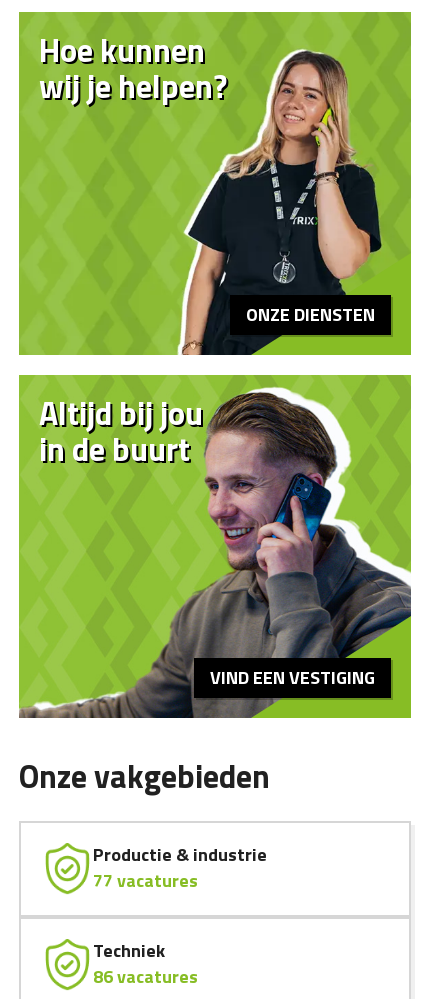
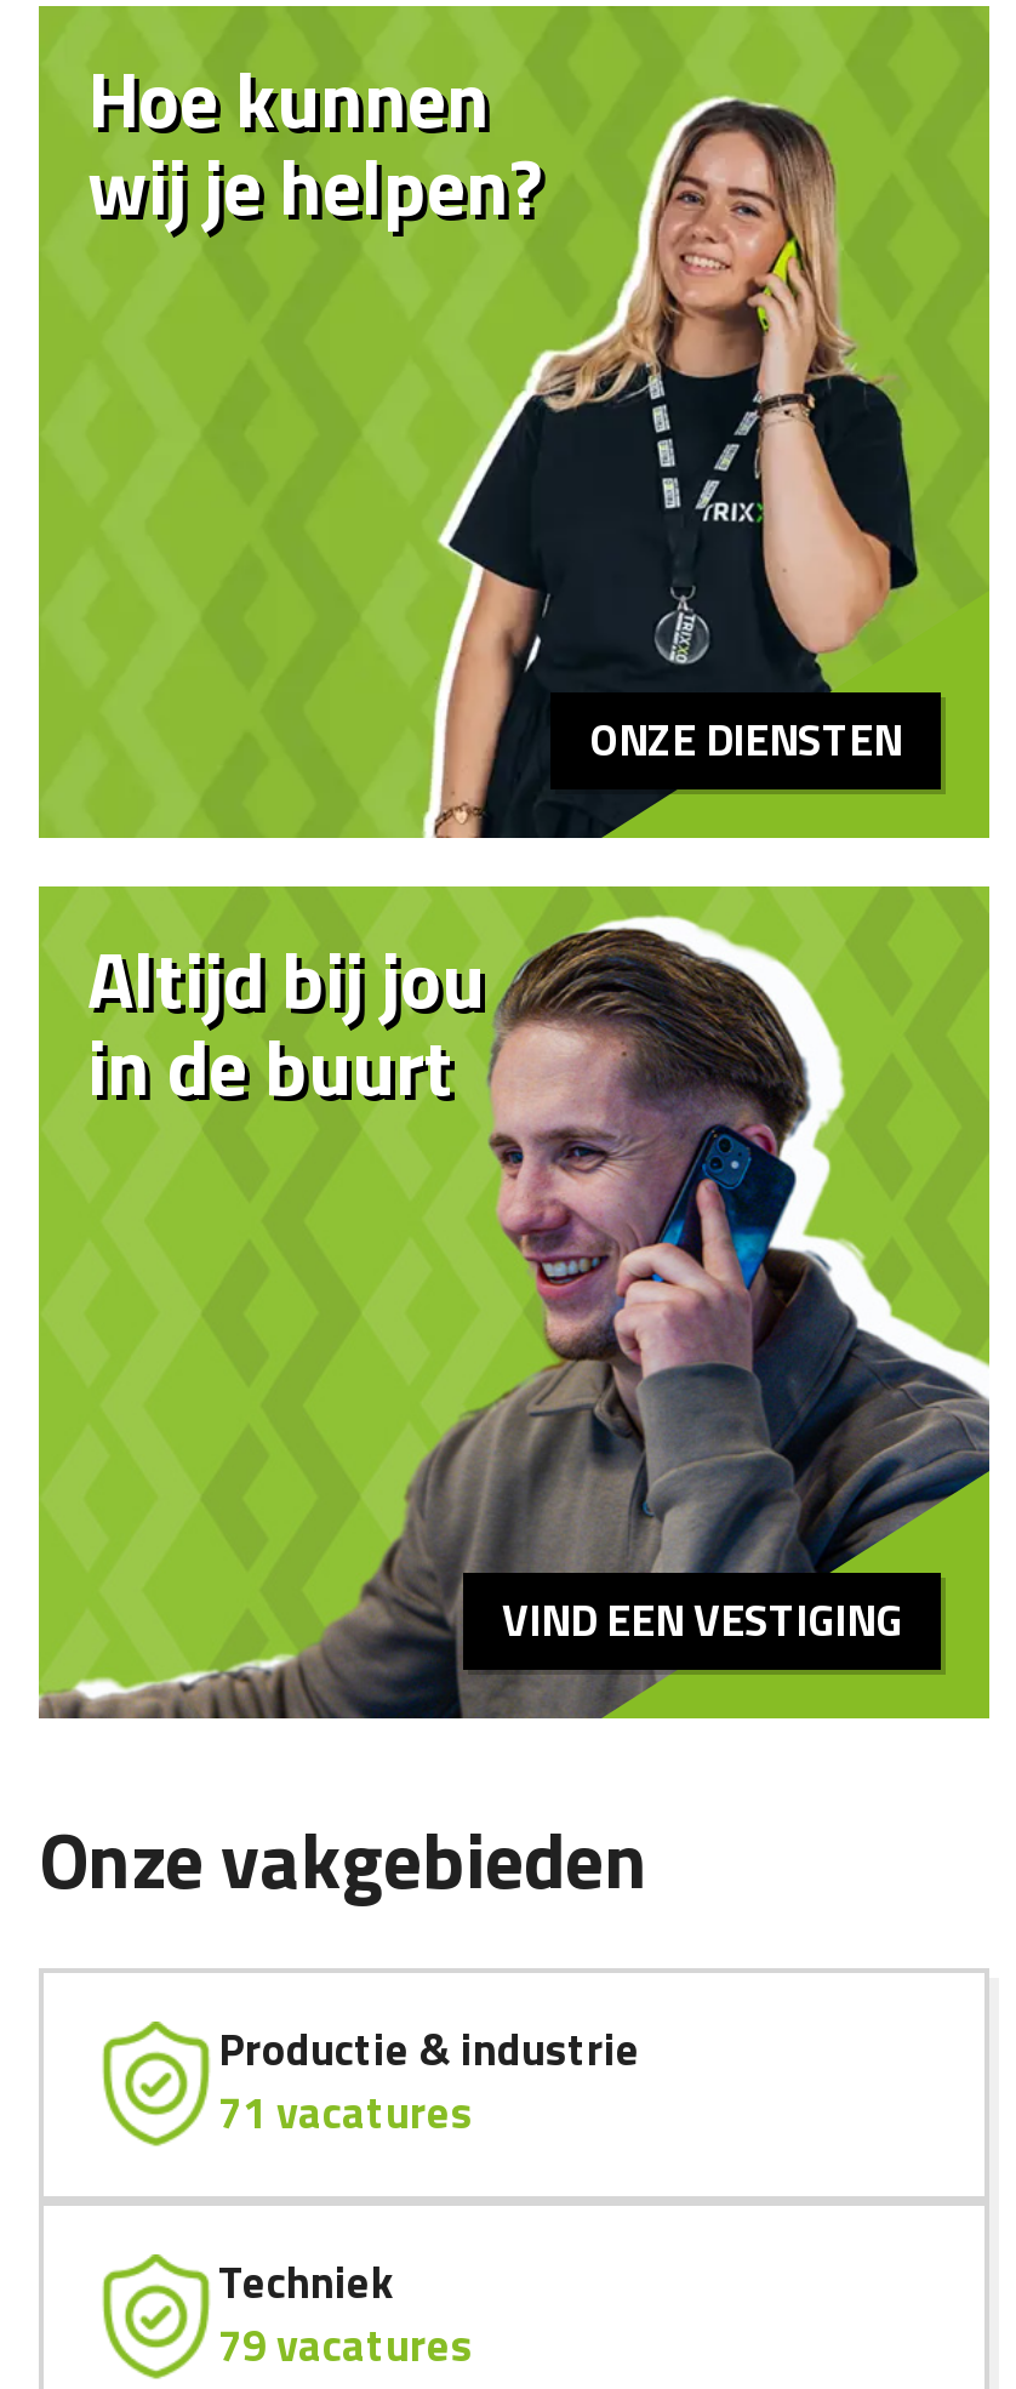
[93,867,198,894] 77 vacatures -> [218,2080,473,2145] 71 vacatures
[93,963,198,990] 86 vacatures -> [218,2313,473,2378] 79 vacatures

